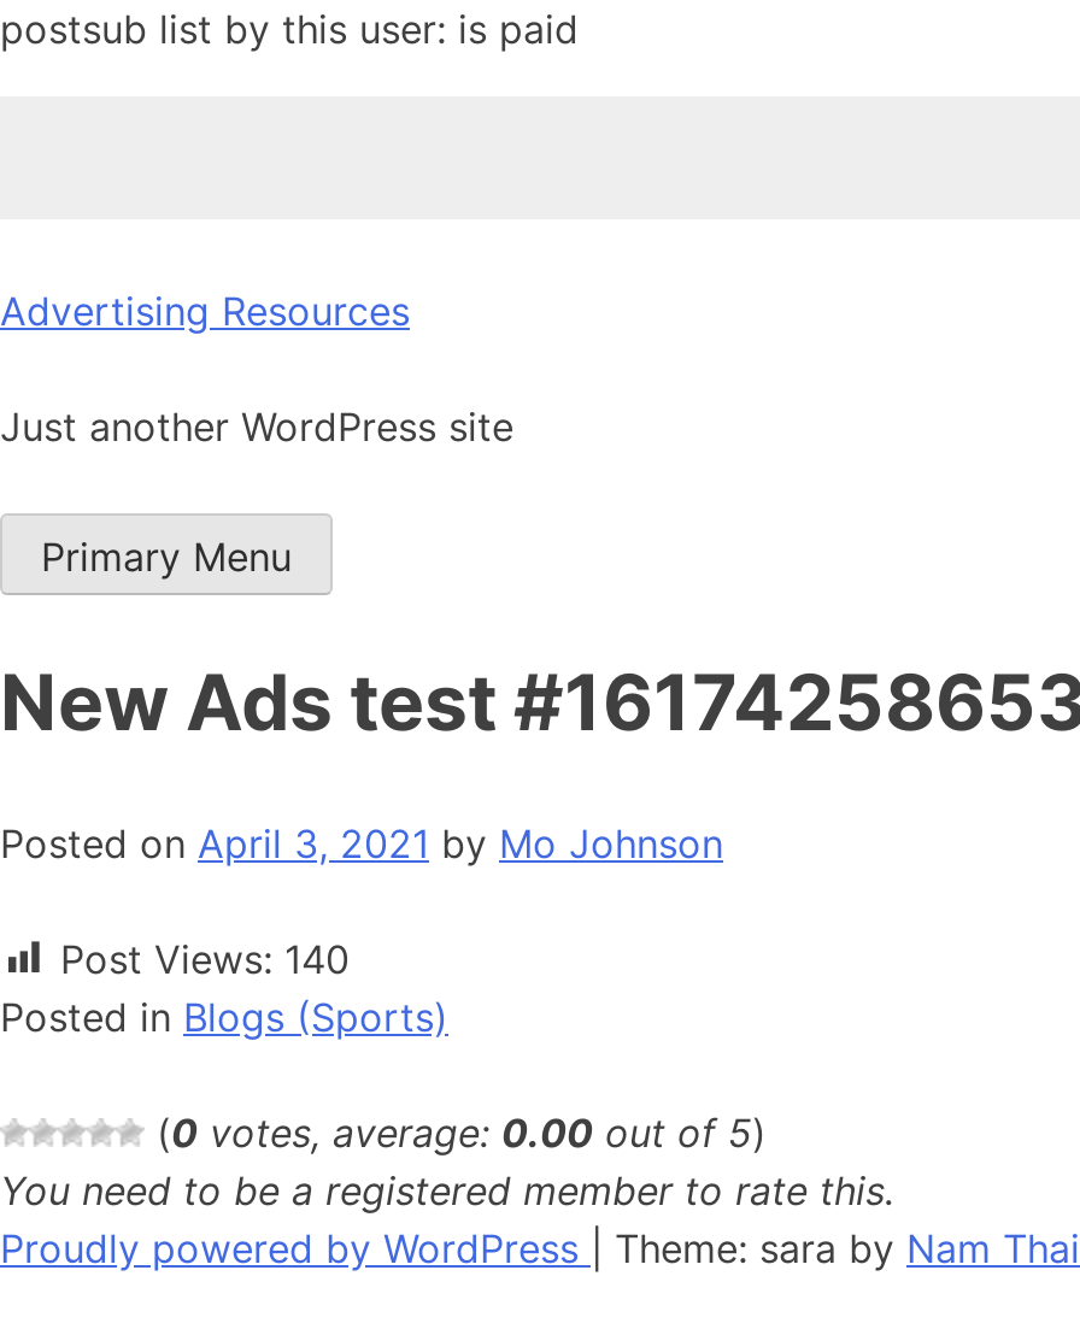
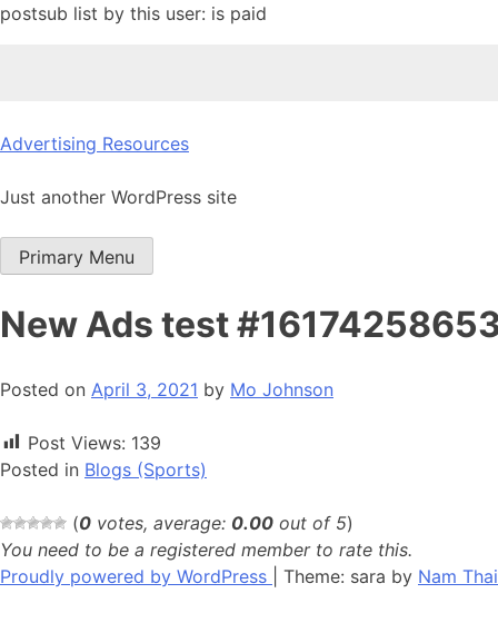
[60,934,350,982] Post Views: 140 -> [28,431,161,453] Post Views: 139

